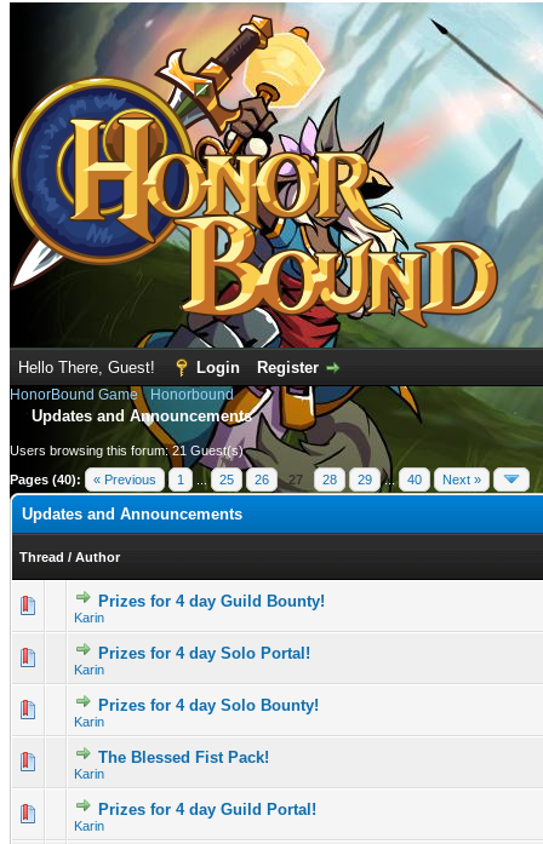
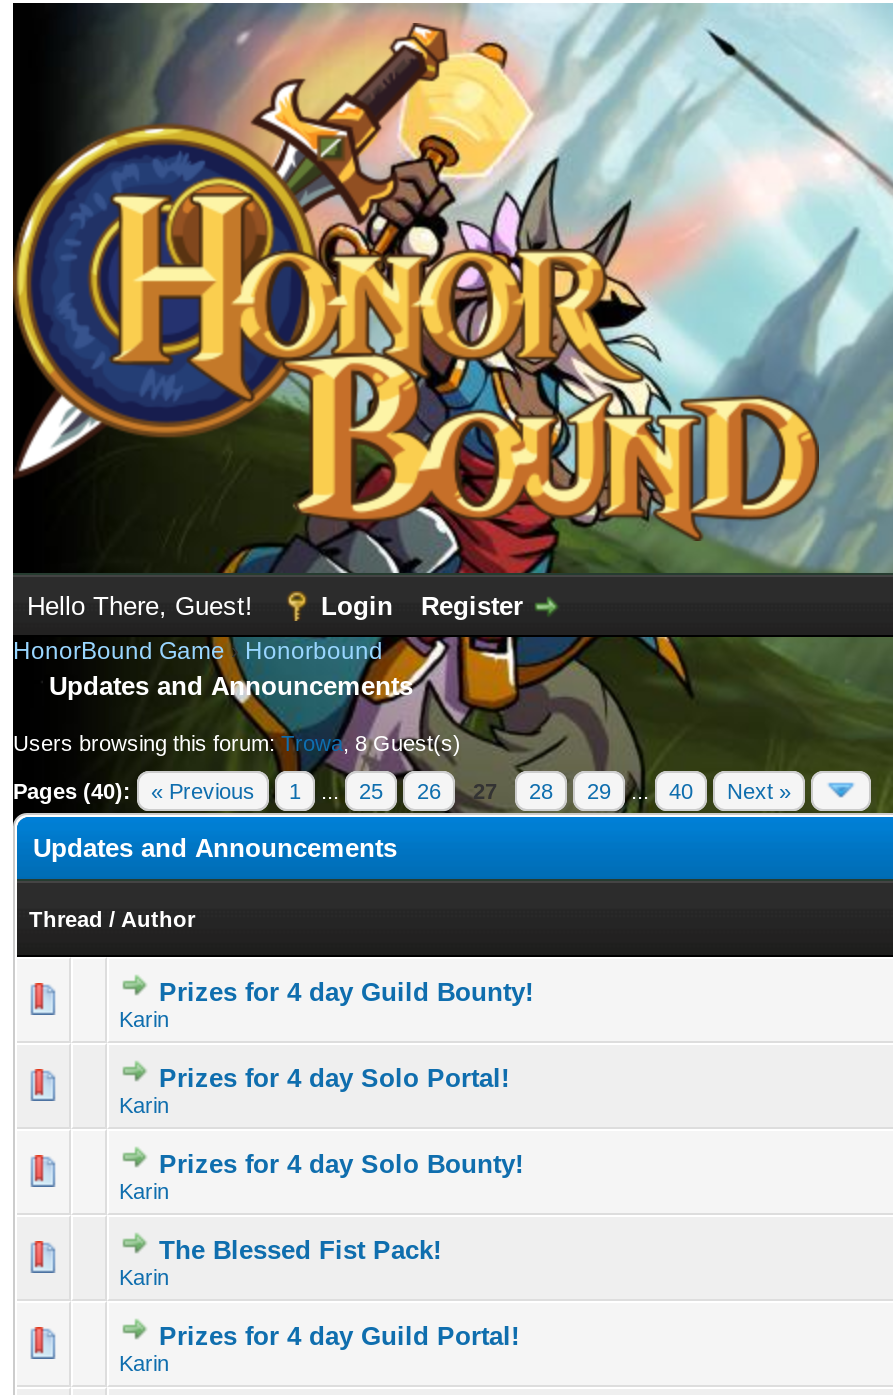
[10,443,244,458] Users browsing this forum: 21 Guest(s) -> [13,731,461,755] Users browsing this forum: Trowa, 8 Guest(s)

